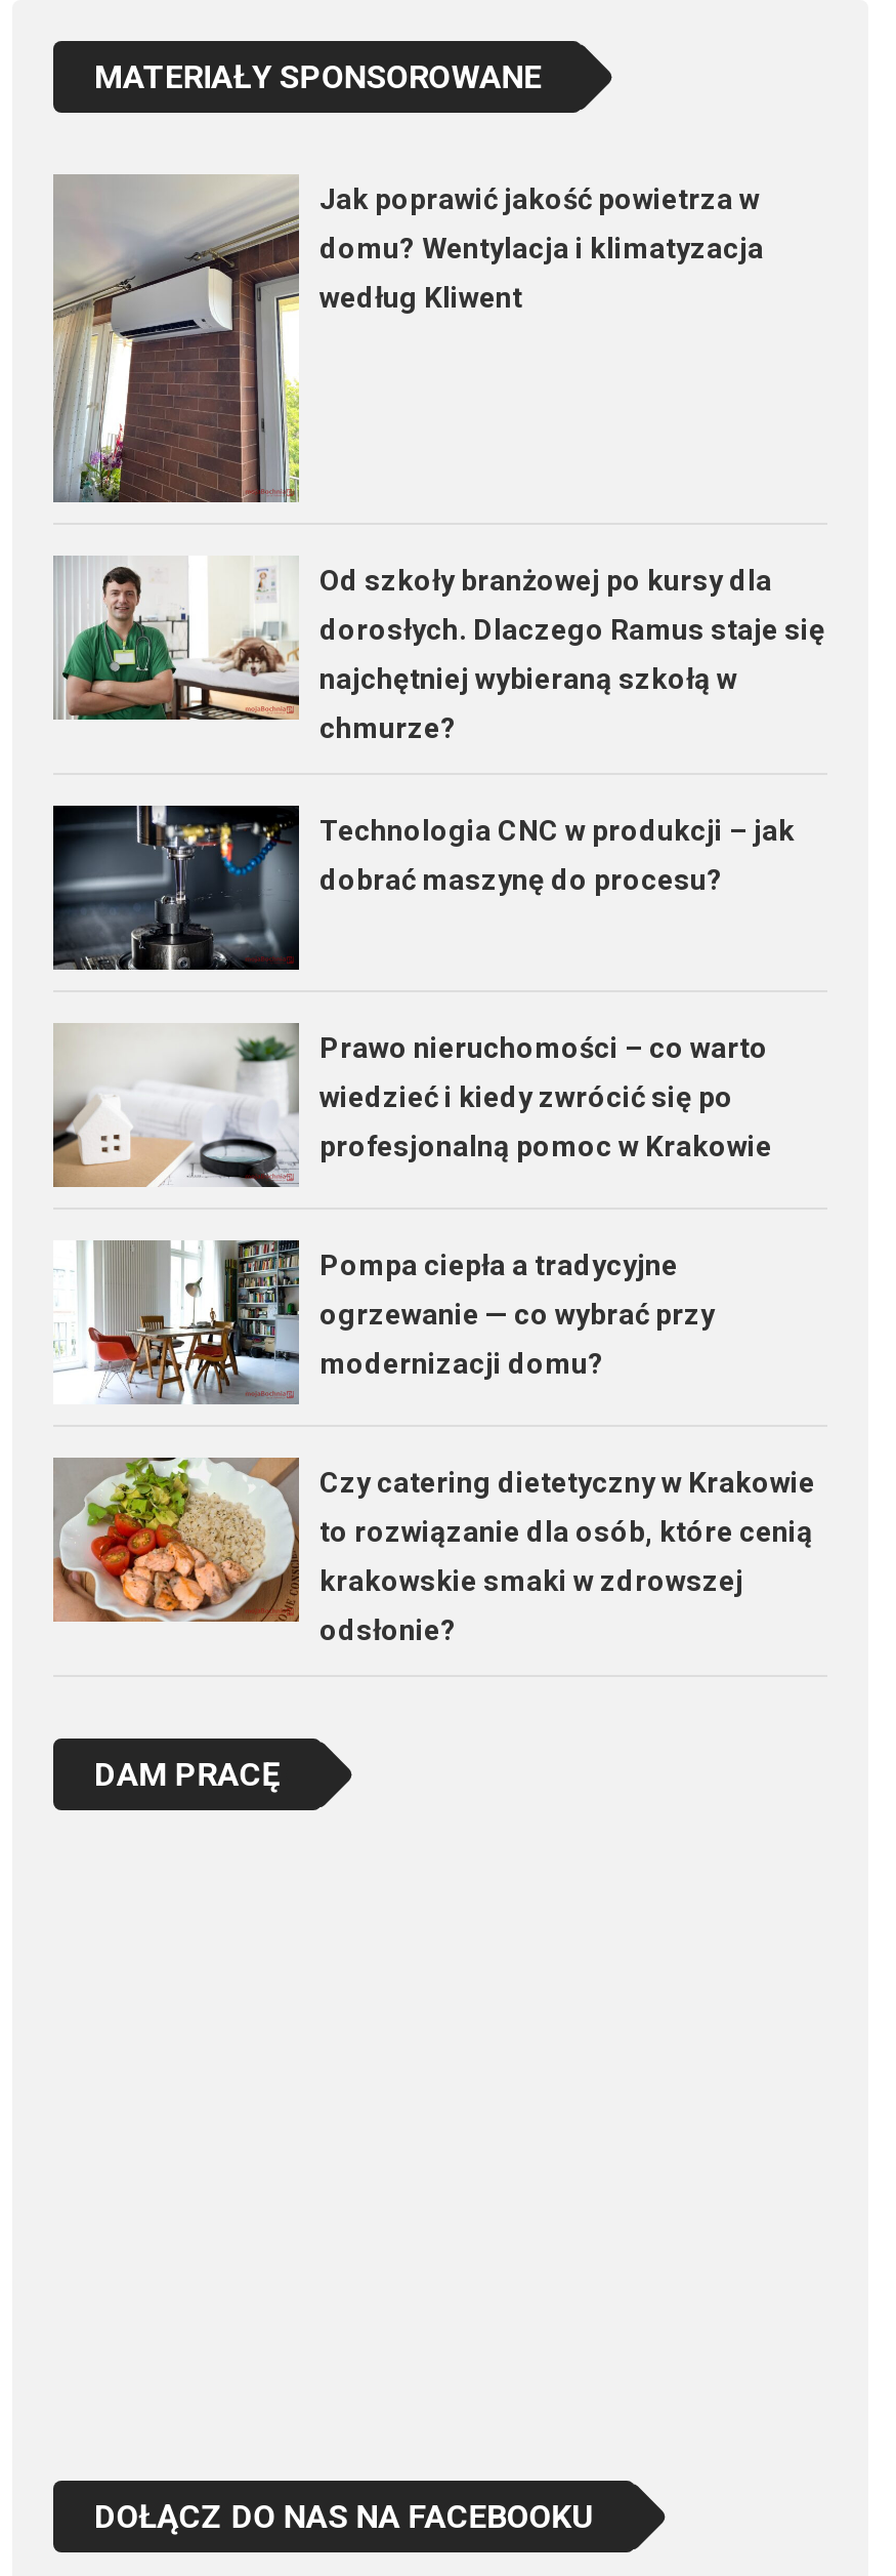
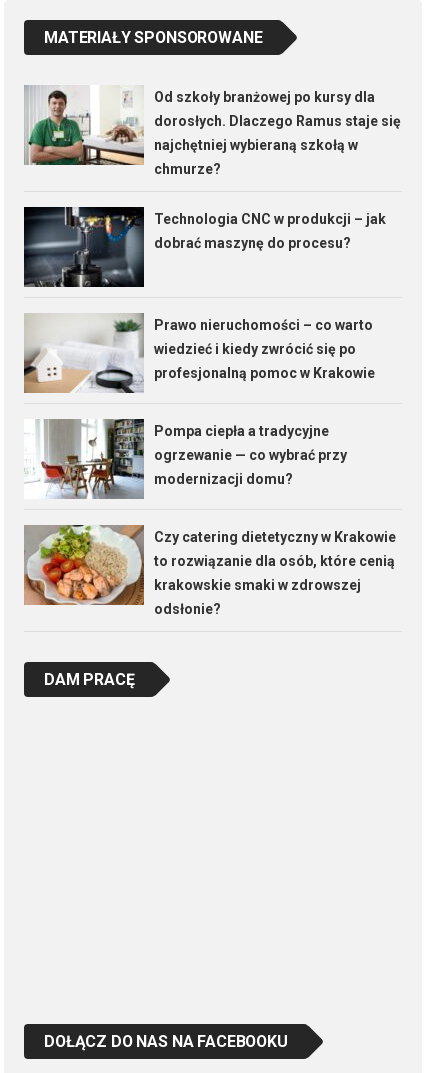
[51,174,764,504] [image] | Jak poprawić jakość powietrza w | domu? Wentylacja i klimatyzacja | według Kliwent -> none

